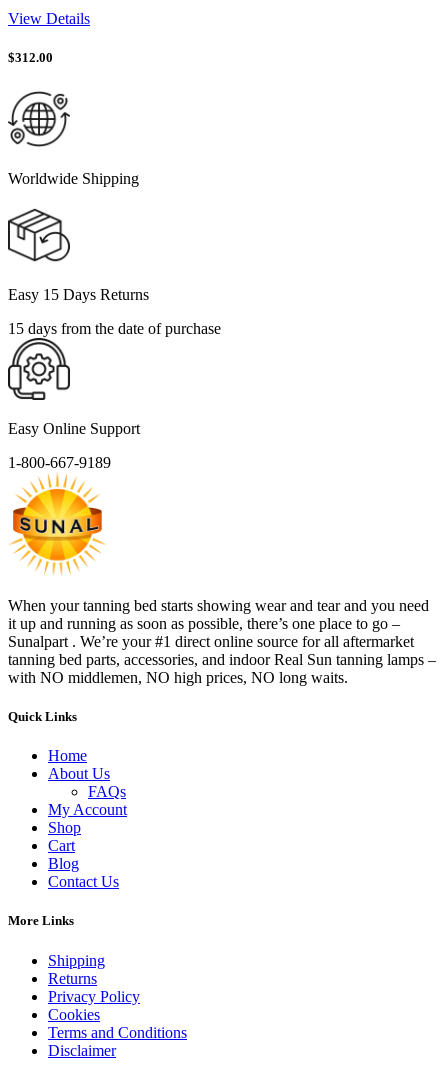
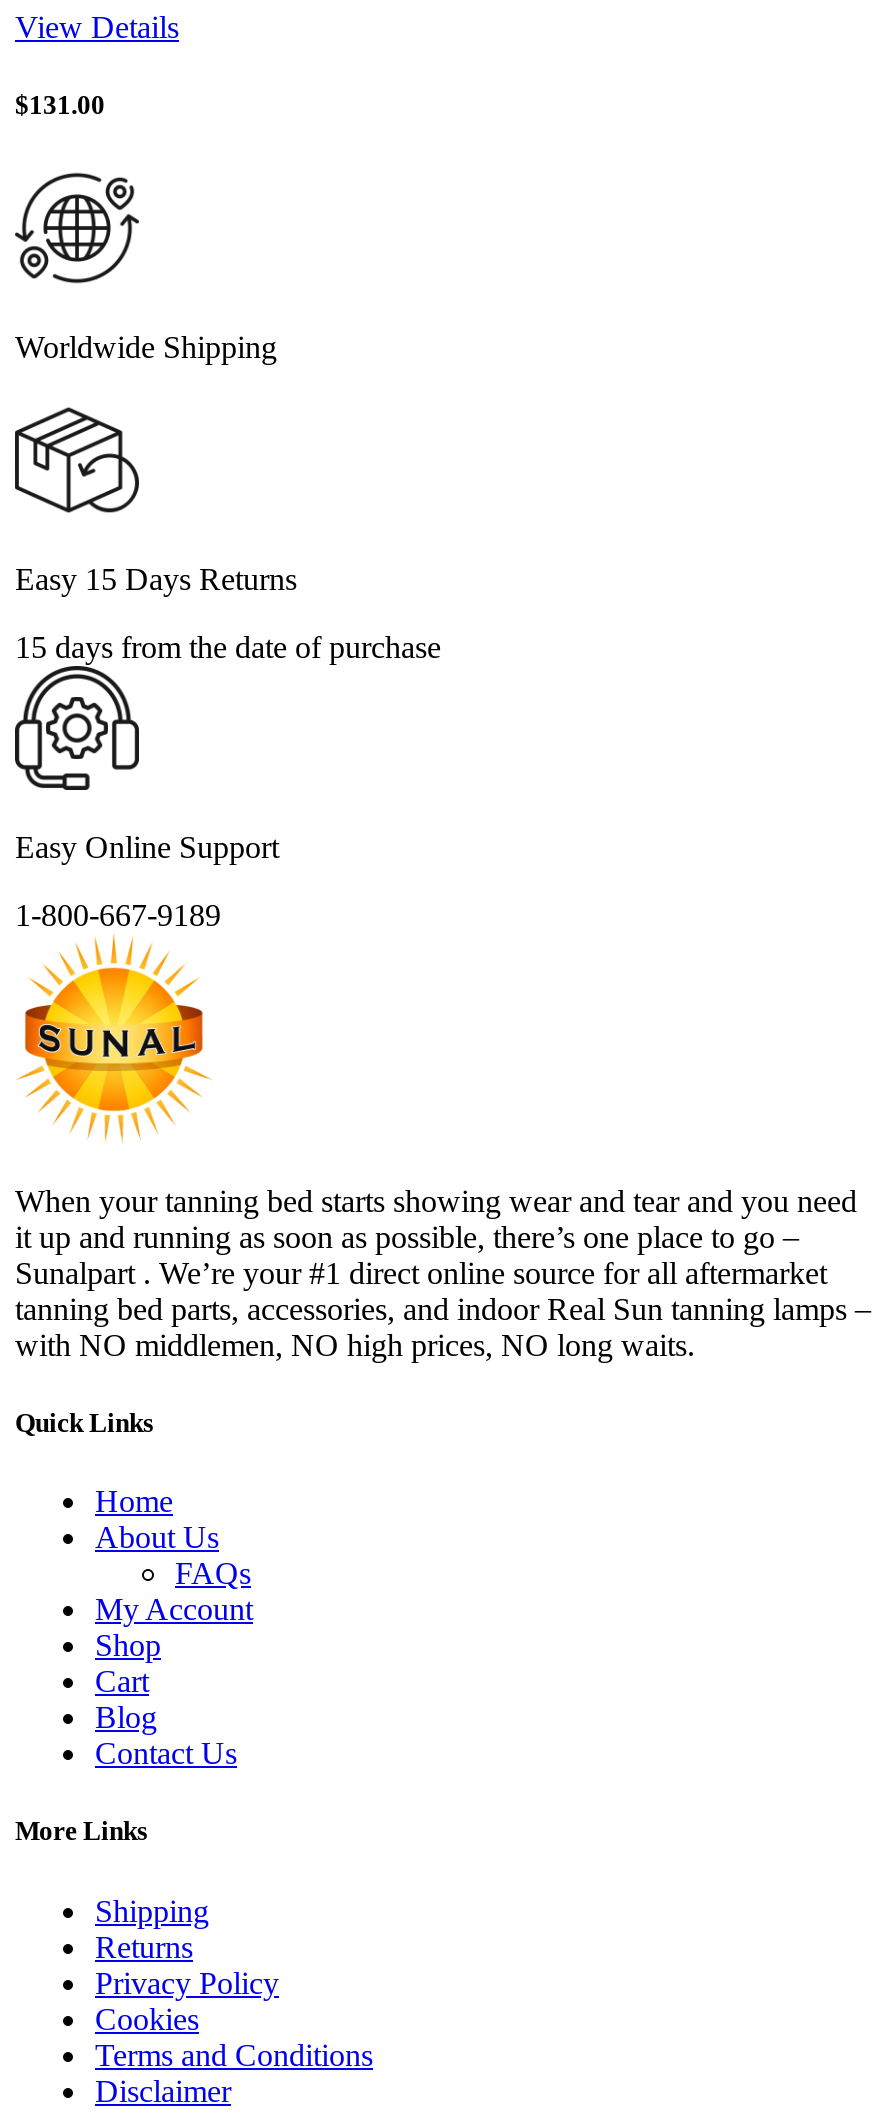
[8,50,53,65] $312.00 -> [15,90,105,120] $131.00

